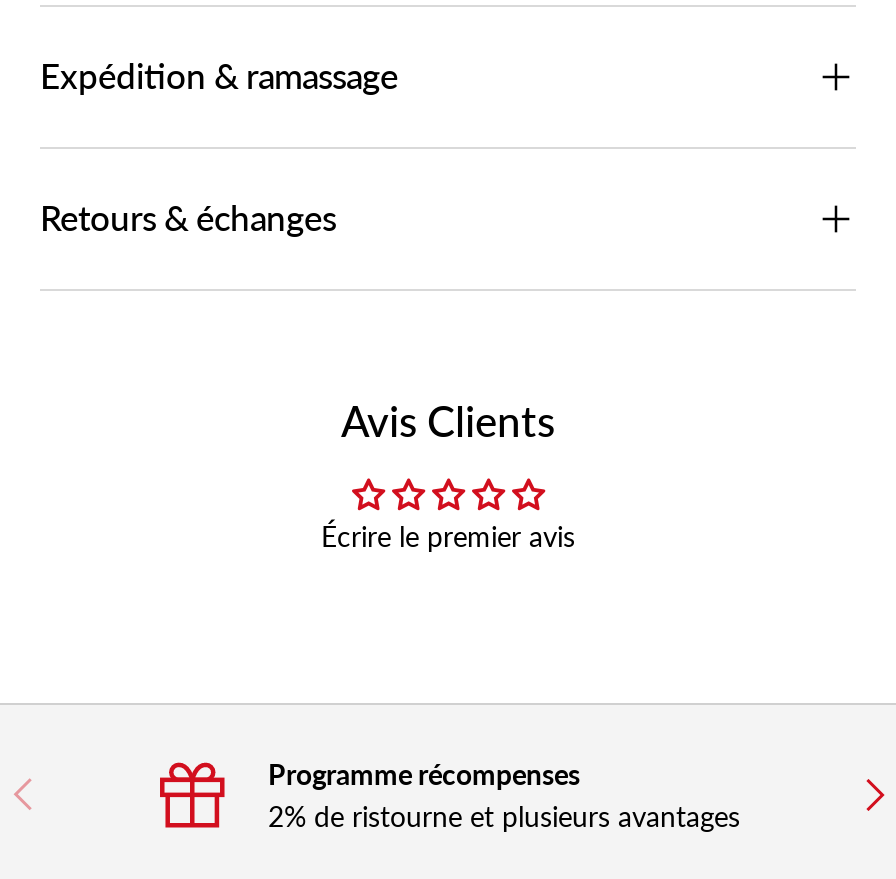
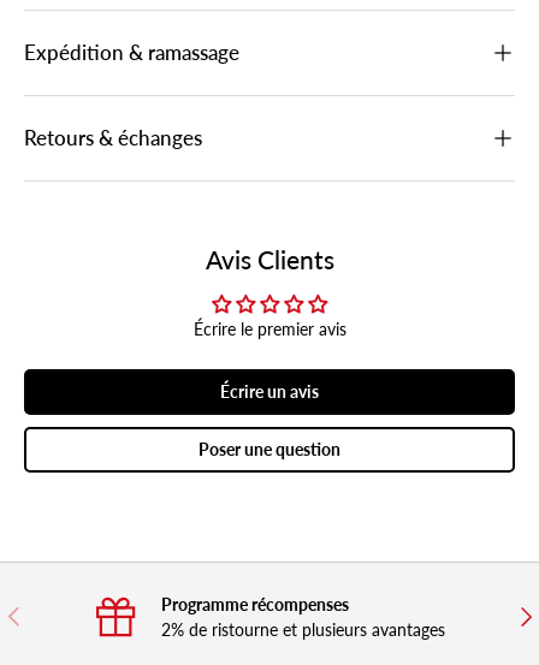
none -> [199,381,340,459] Écrire un avis | Poser une question

